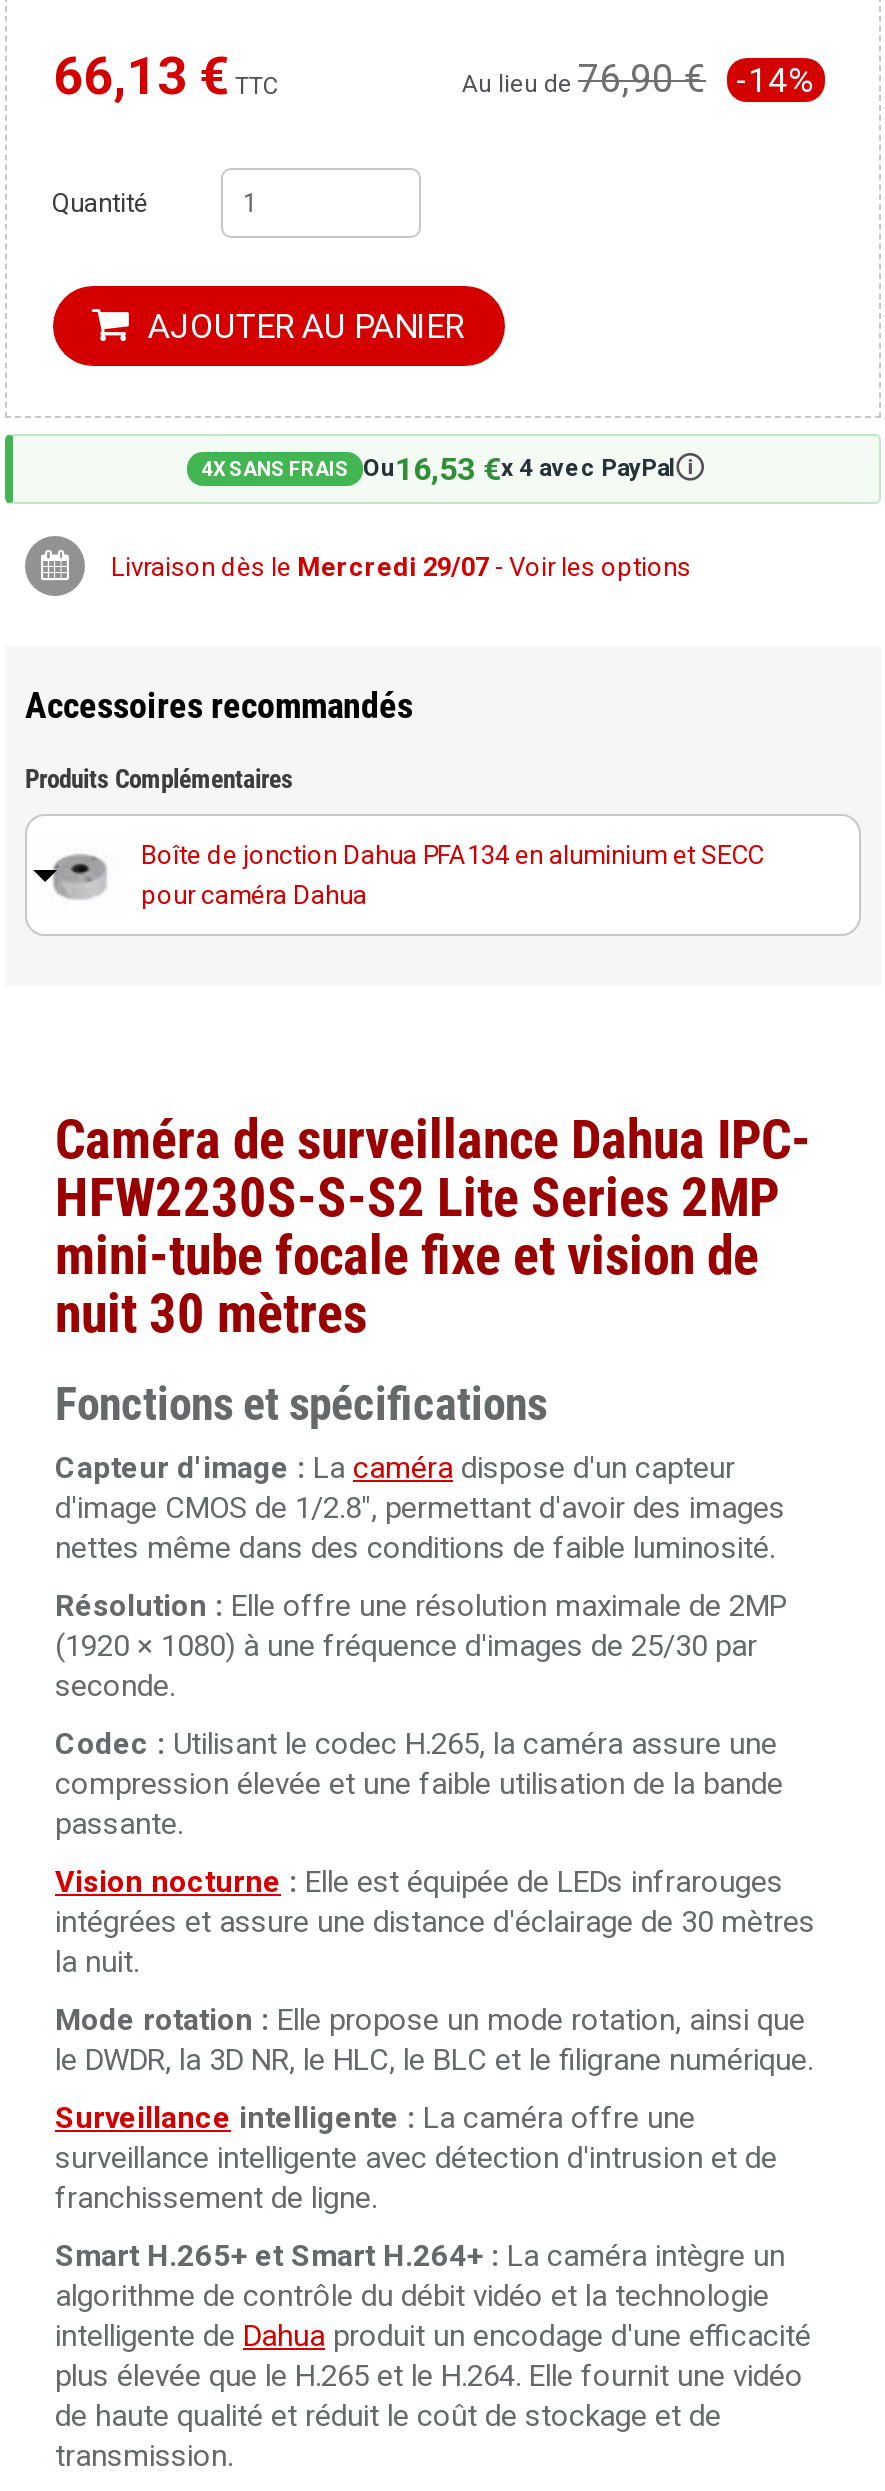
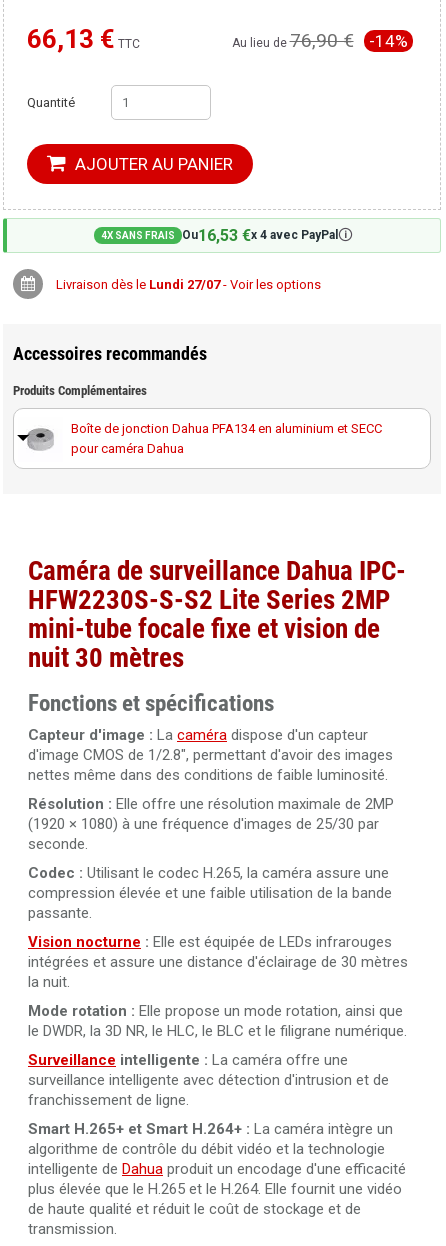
[111,552,691,582] Livraison dès le Mercredi 29/07 - Voir les options -> [56,277,321,292] Livraison dès le Lundi 27/07 - Voir les options

